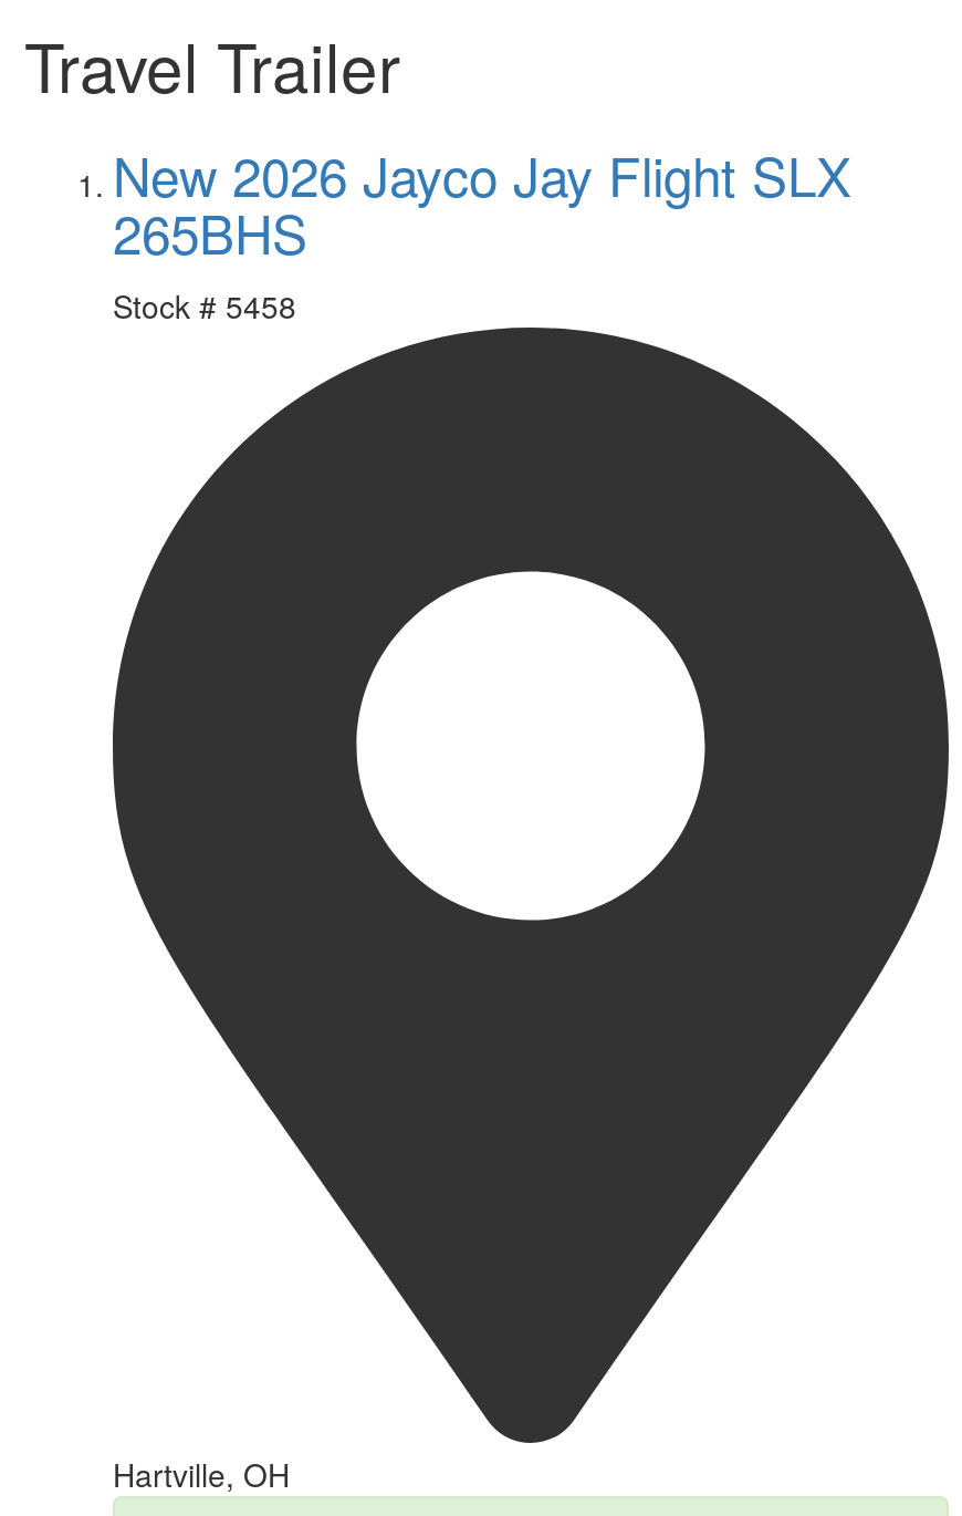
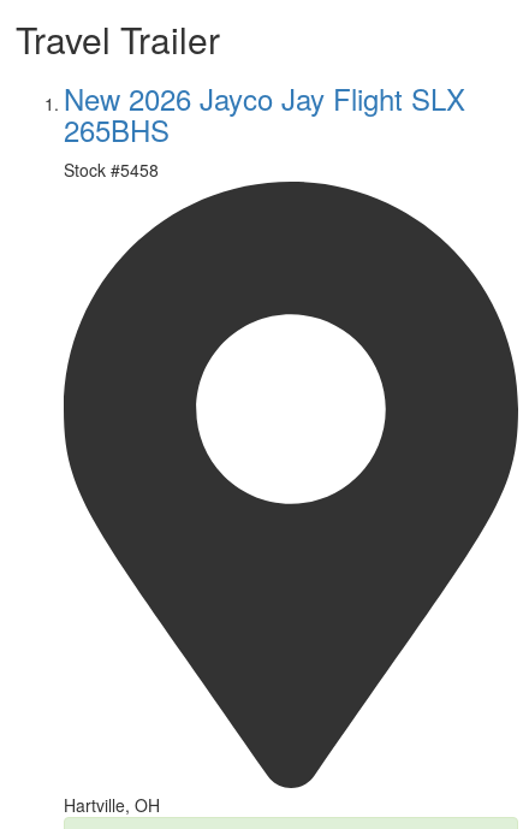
[113,284,296,328] Stock # 5458 -> [64,158,159,182] Stock #5458

